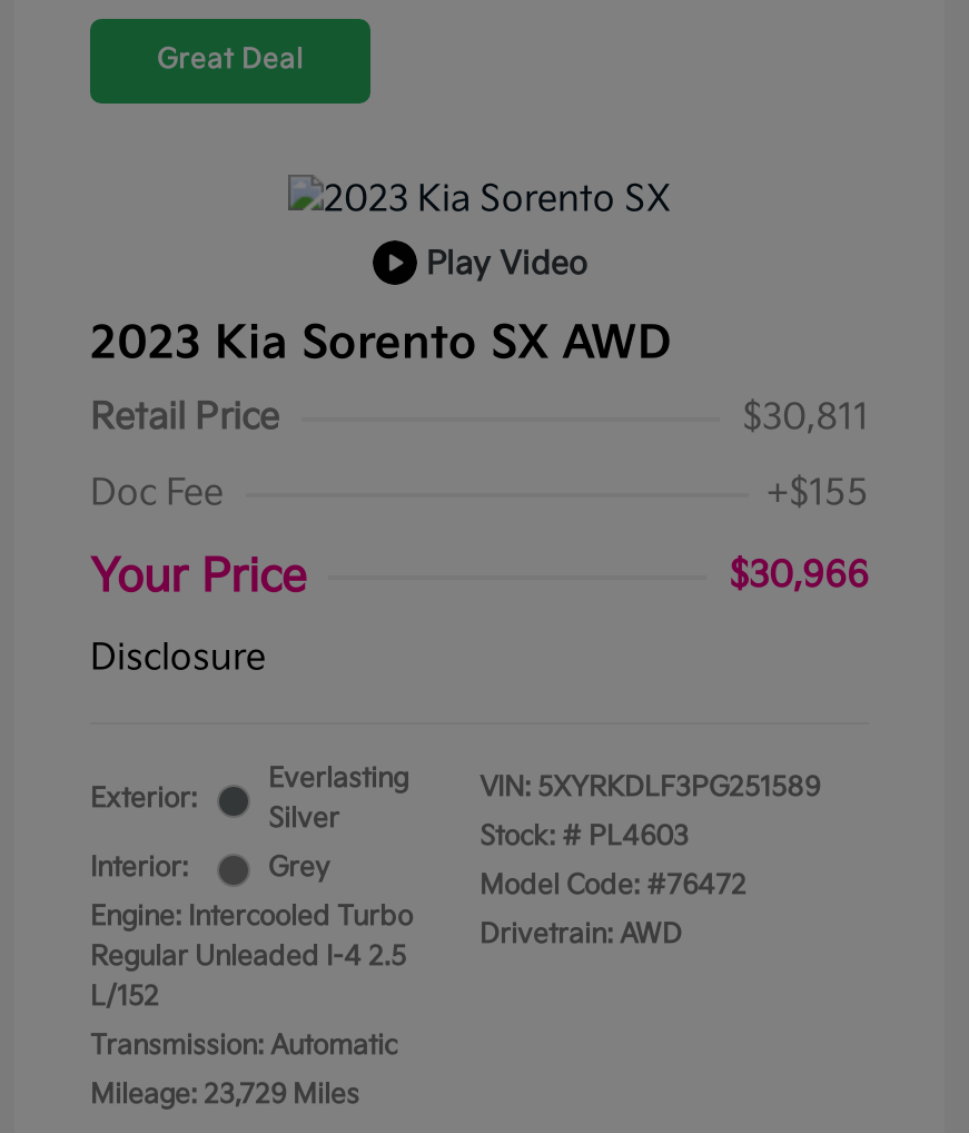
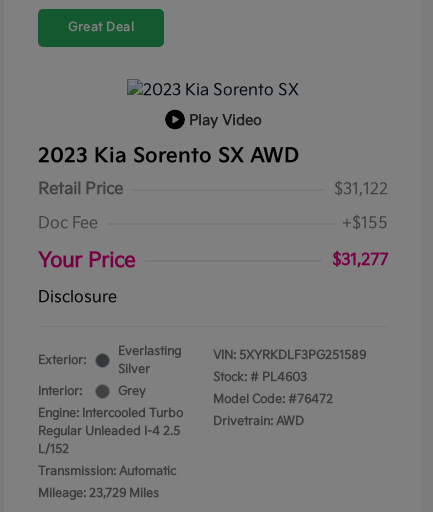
[742,398,869,440] $30,811 -> [334,180,388,199] $31,122
[729,556,869,598] $30,966 -> [332,251,388,270] $31,277

